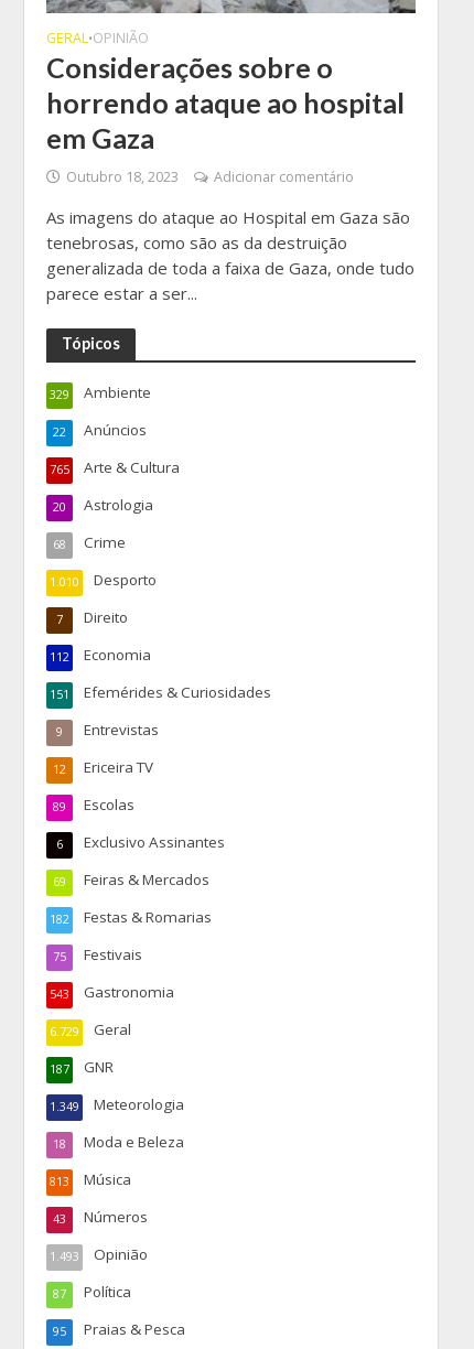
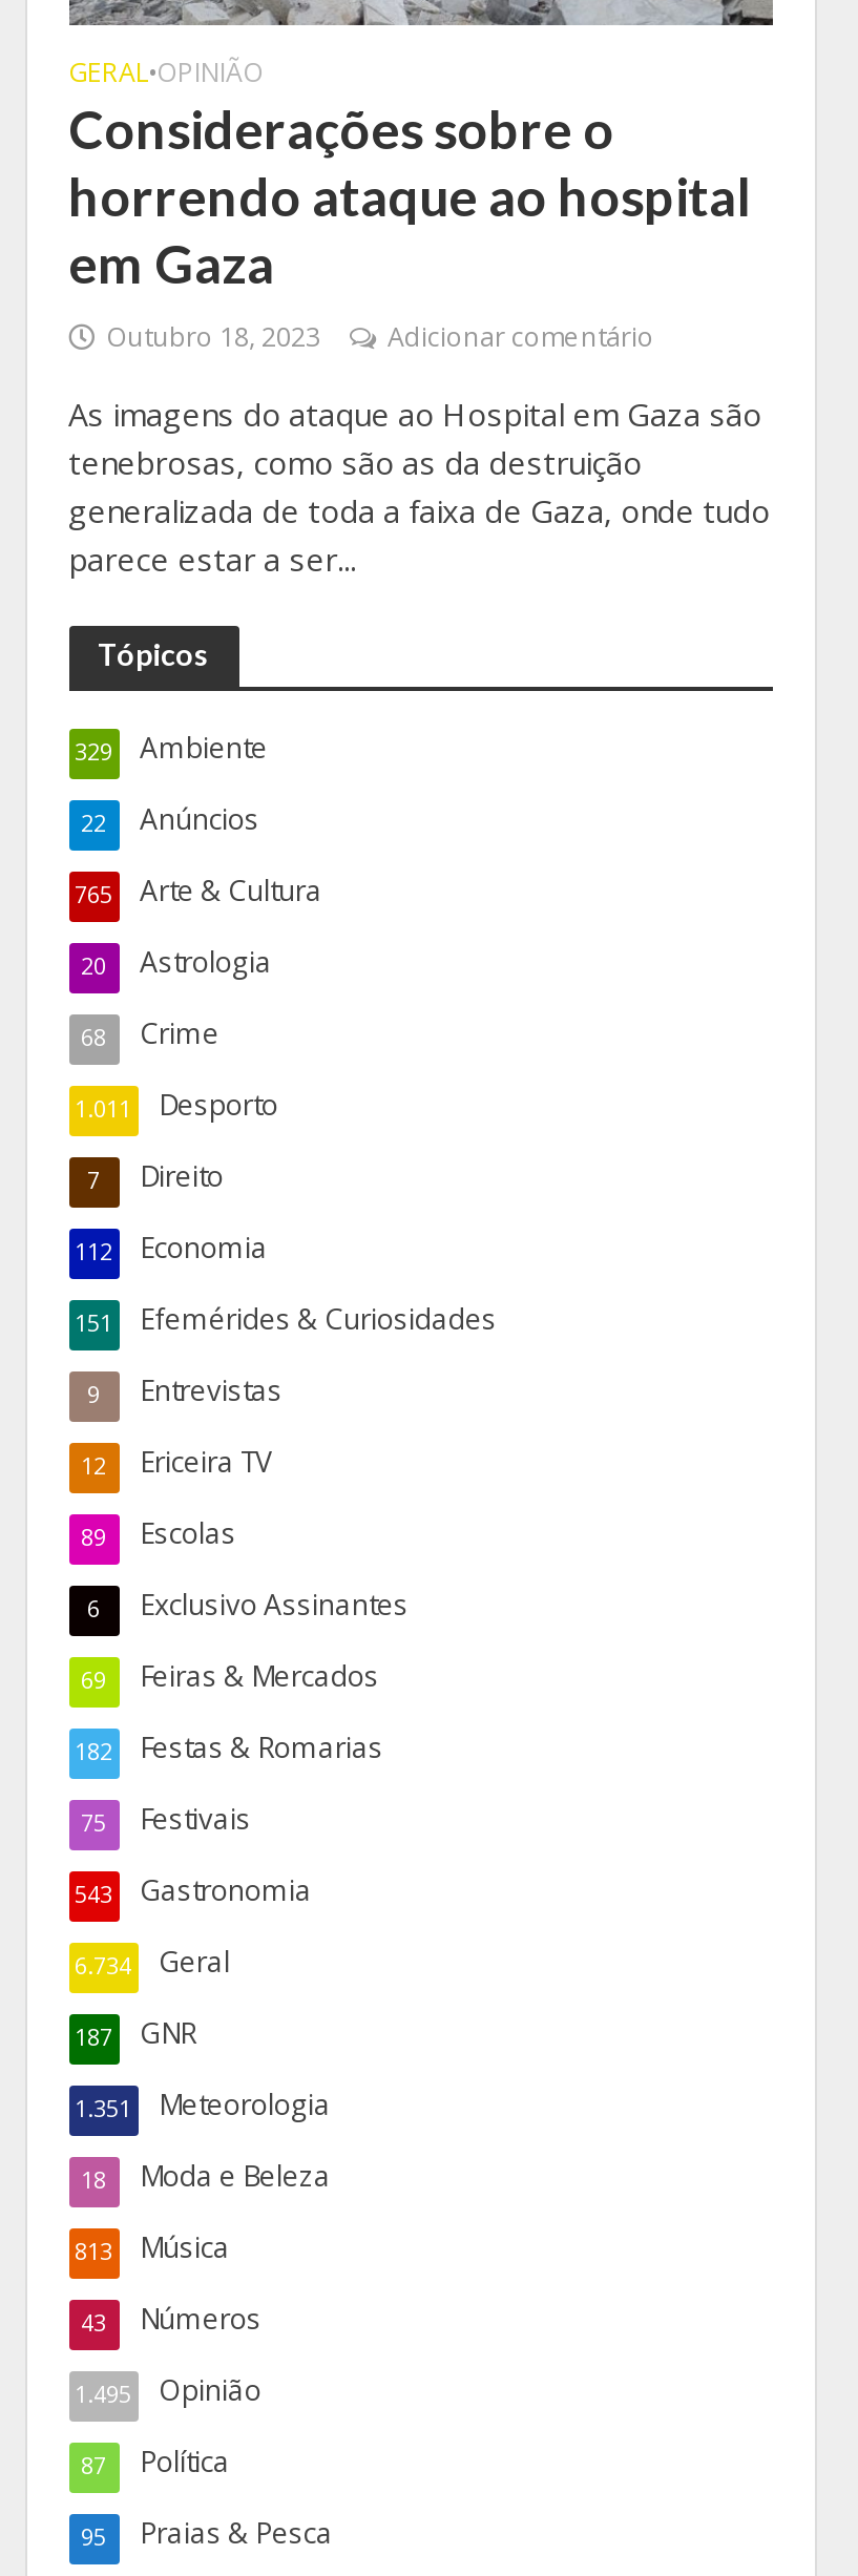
[49,569,156,589] 1.010 Desporto -> [75,1085,278,1123] 1.011 Desporto
[49,1019,131,1039] 6.729 Geral -> [75,1942,230,1980] 6.734 Geral
[49,1094,184,1114] 1.349 Meteorologia -> [75,2085,331,2123] 1.351 Meteorologia
[49,1244,147,1264] 1.493 Opinião -> [75,2371,261,2408] 1.495 Opinião

